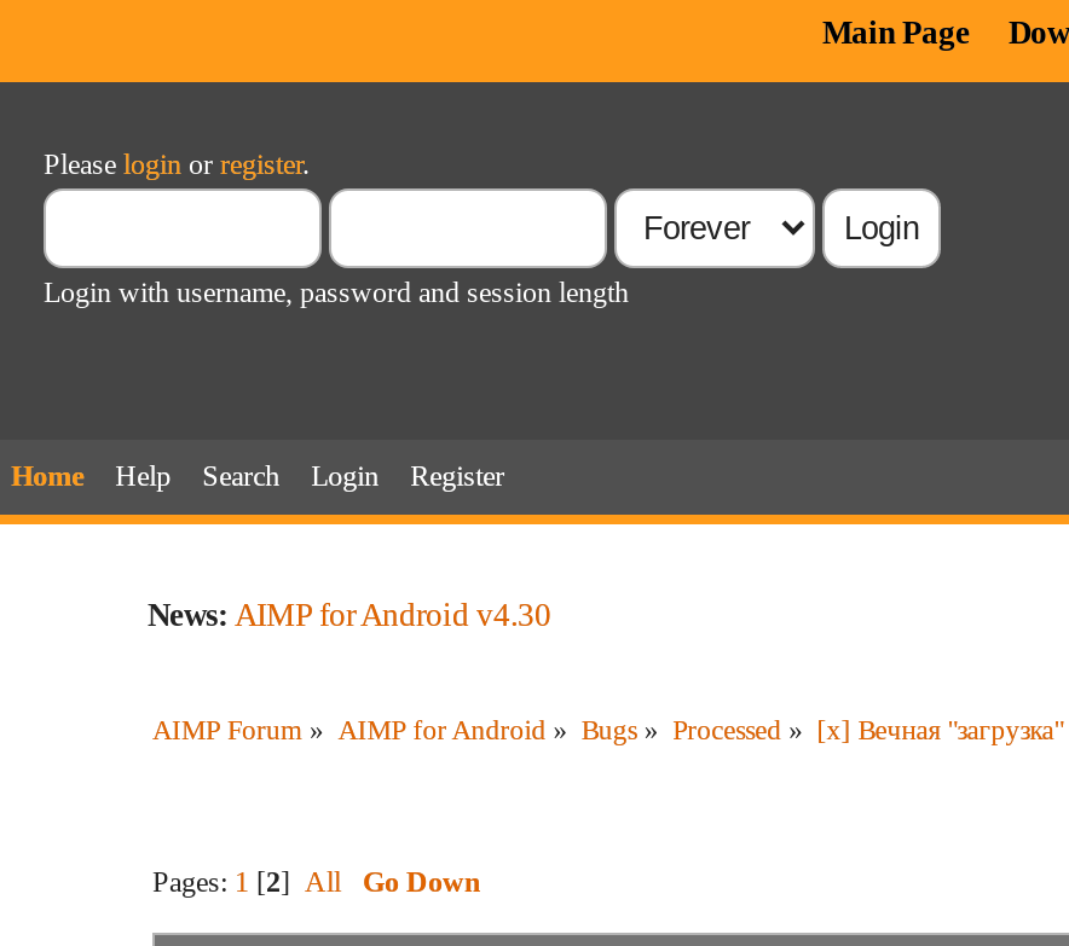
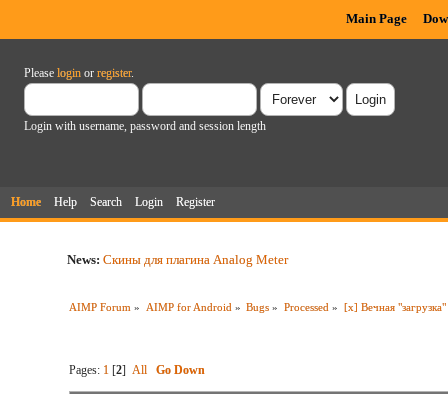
[148,597,551,633] News: AIMP for Android v4.30 -> [67,252,288,267] News: Скины для плагина Analog Meter

